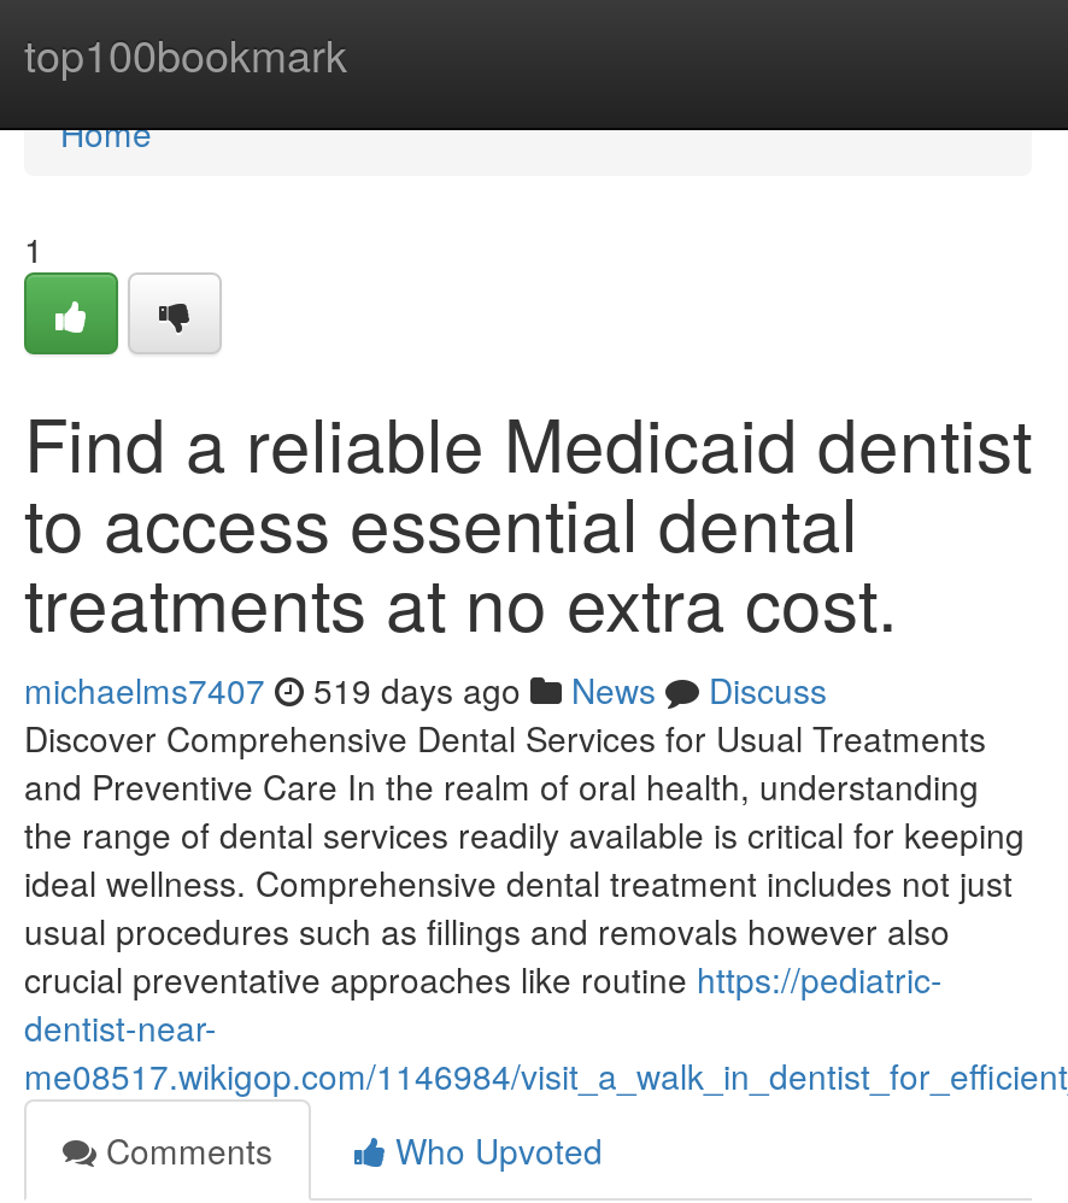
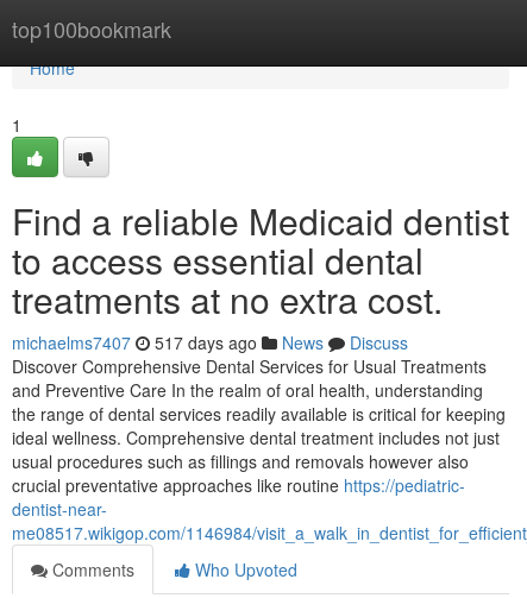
[24,665,827,714] michaelms7407 519 days ago News Discuss -> [12,331,408,354] michaelms7407 517 days ago News Discuss

